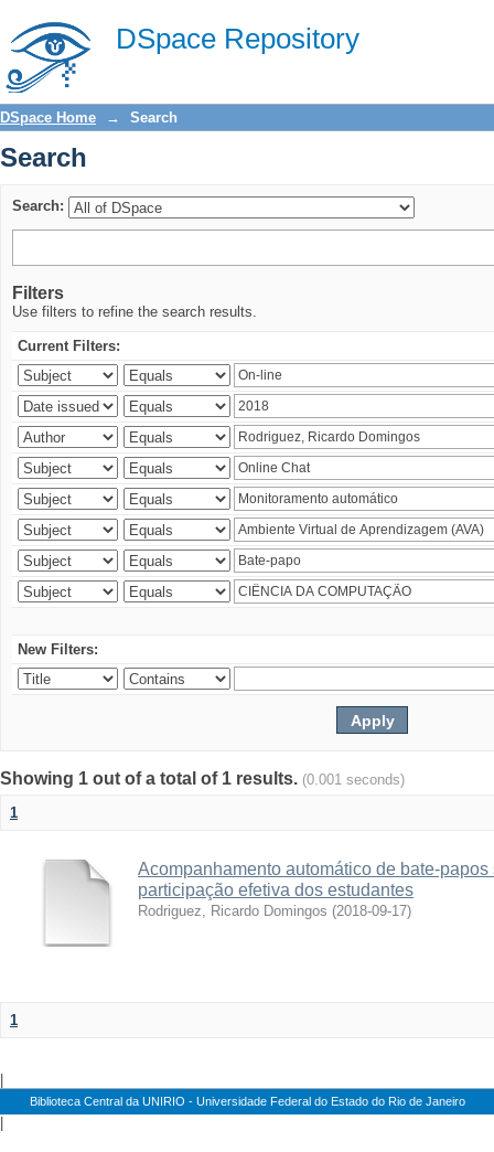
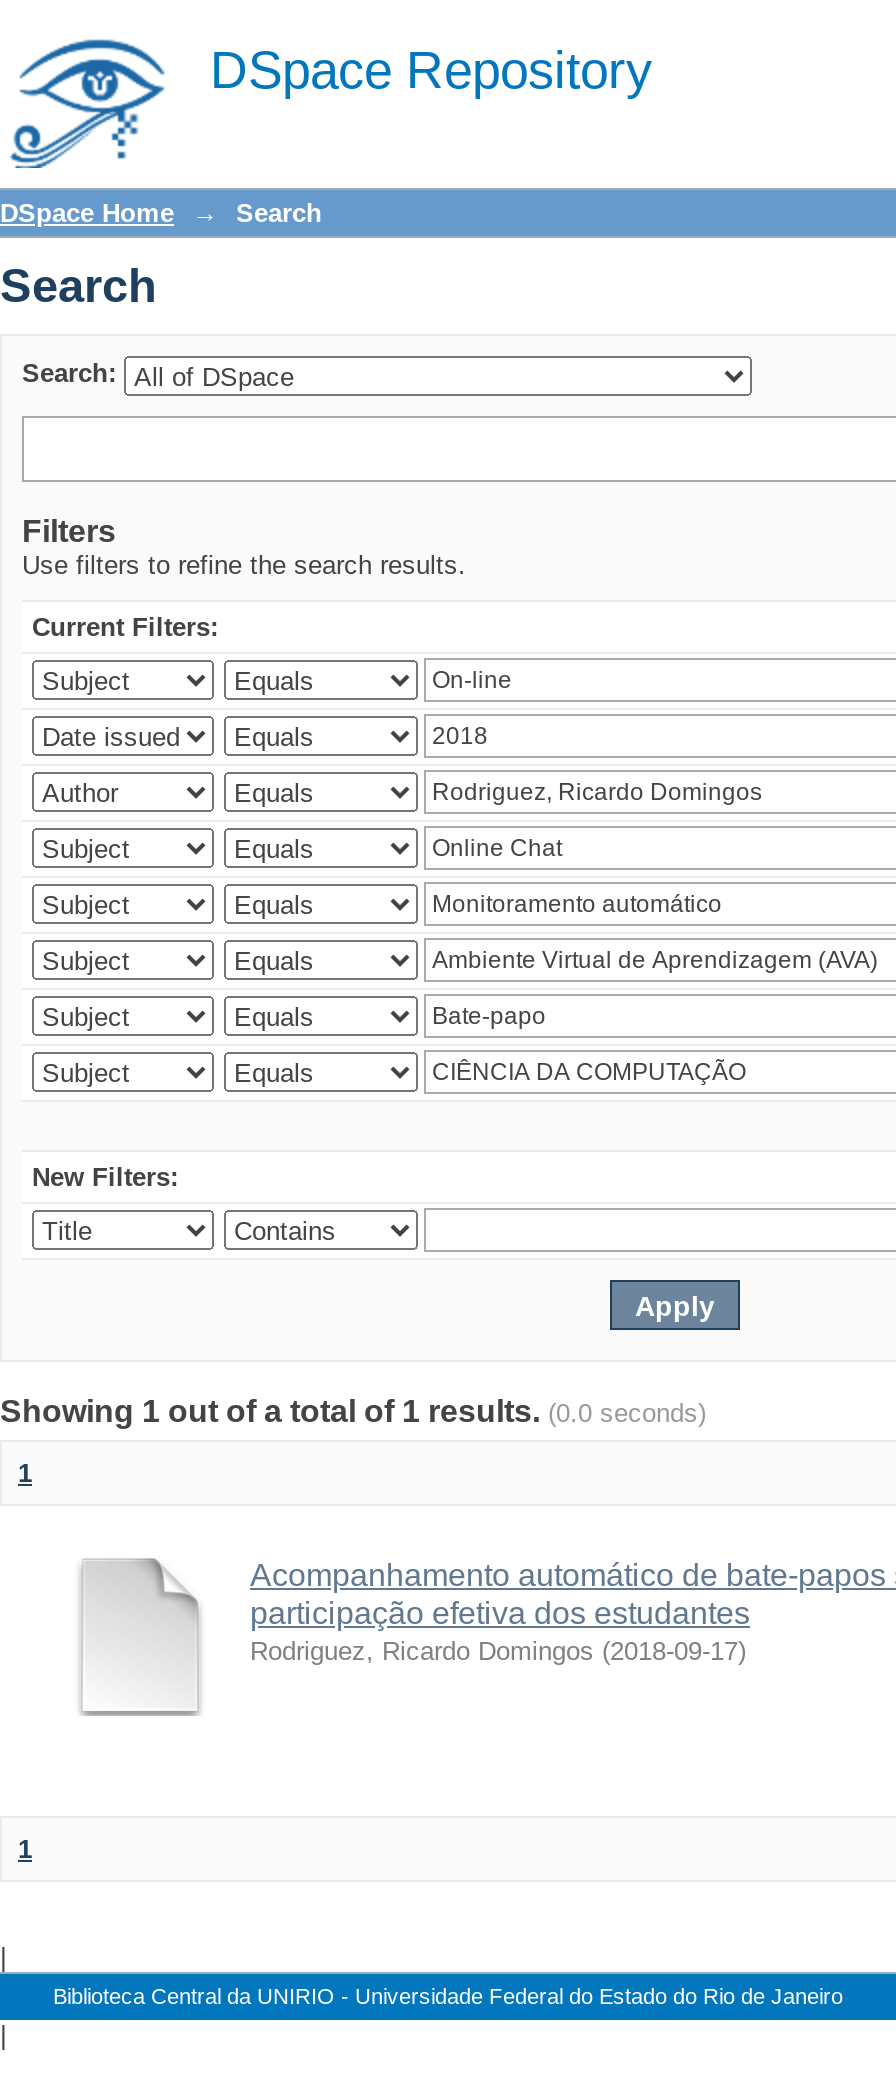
[0,769,405,788] Showing 1 out of a total of 1 results. (0.001 seconds) -> [0,1394,706,1428] Showing 1 out of a total of 1 results. (0.0 seconds)

